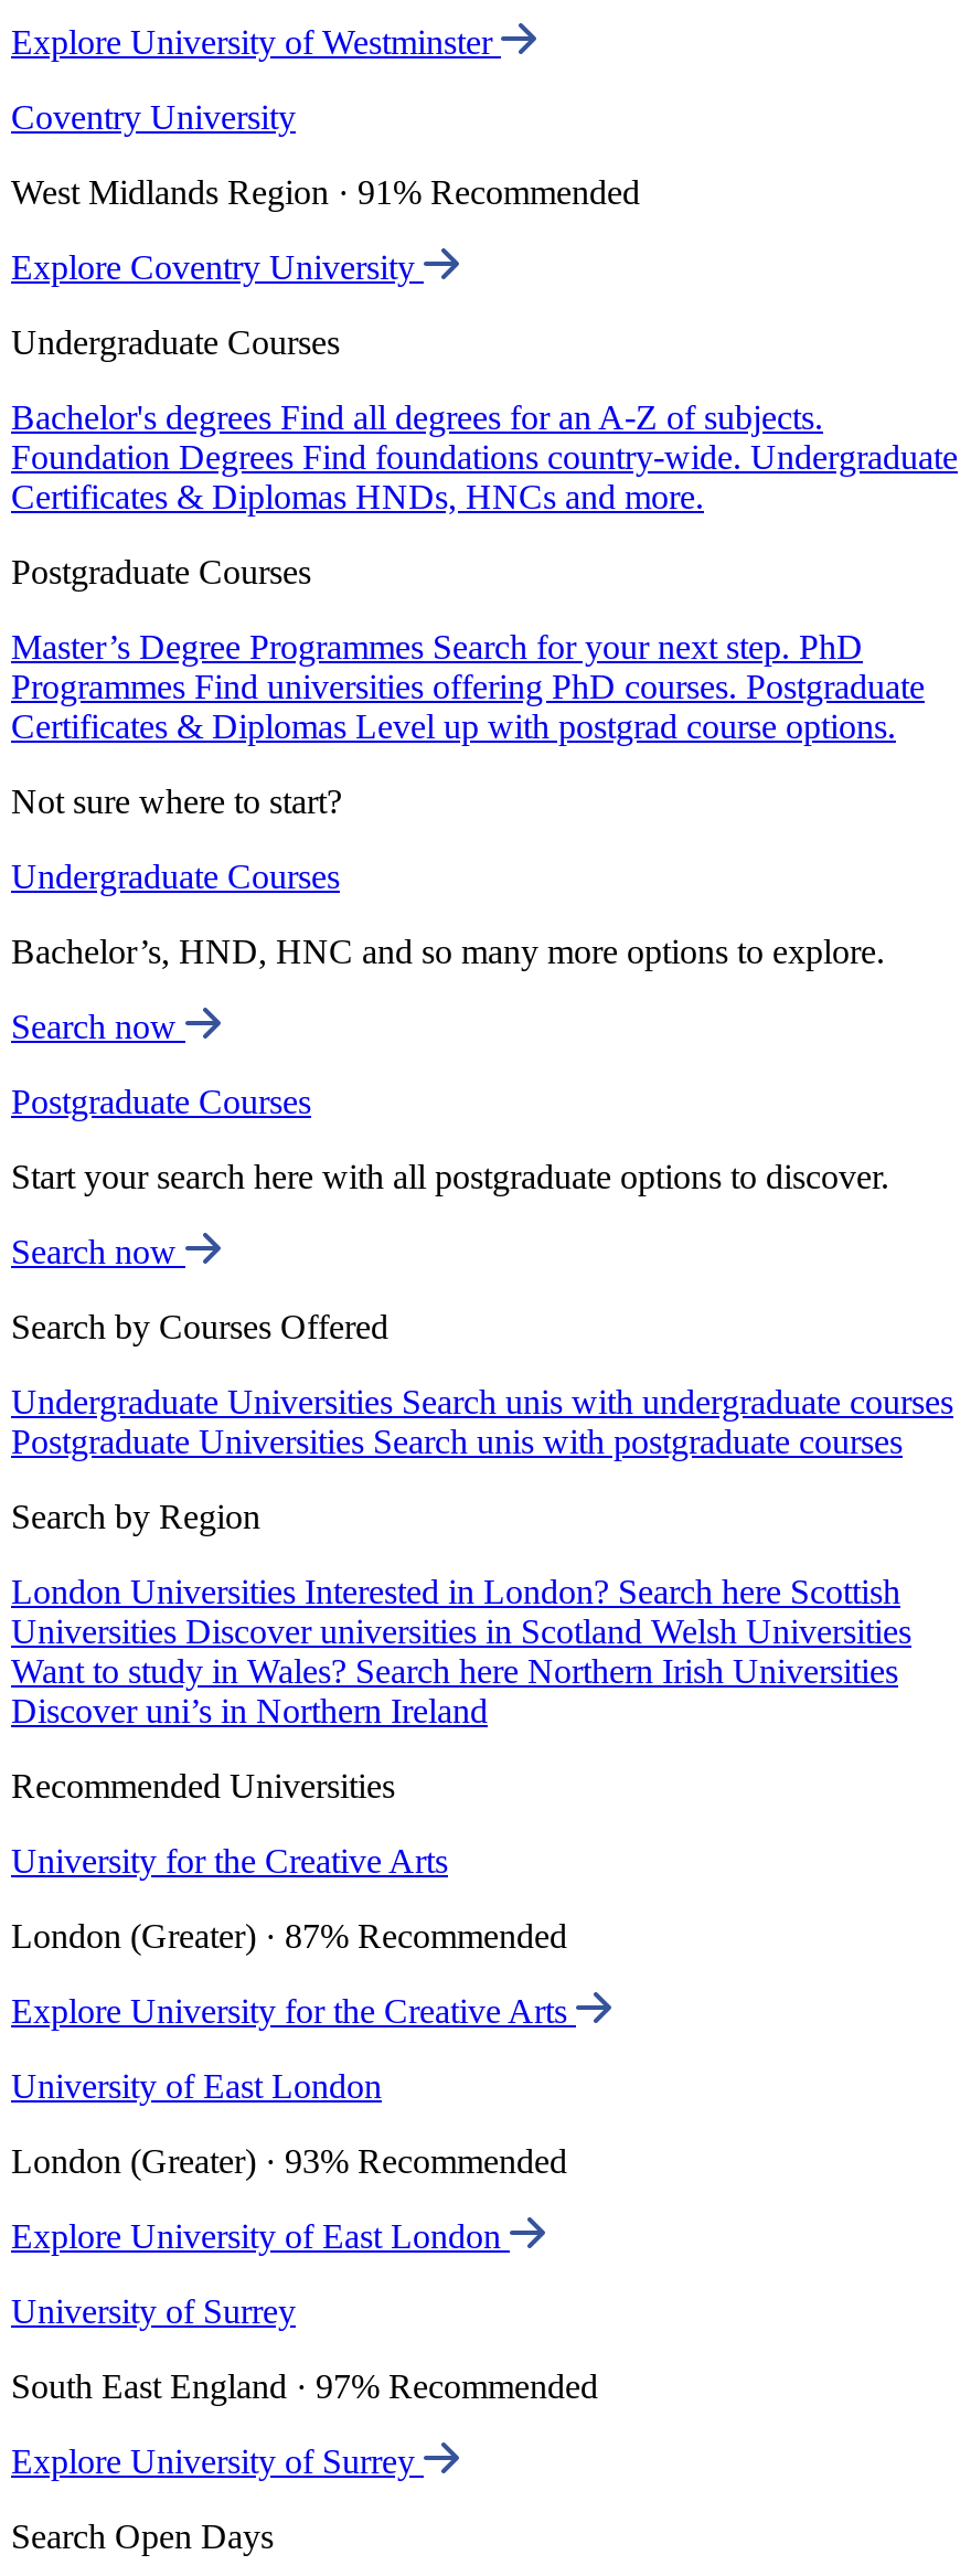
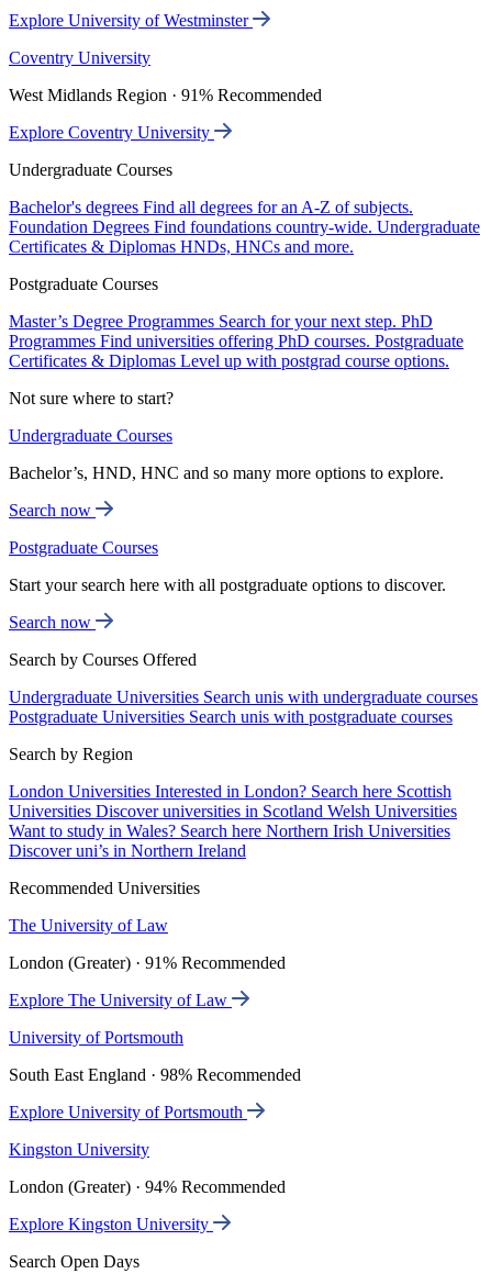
[11,1842,448,1880] University for the Creative Arts -> [9,916,168,935] The University of Law
[11,1917,567,1955] London (Greater) · 87% Recommended -> [9,953,286,972] London (Greater) · 91% Recommended
[11,1992,576,2030] Explore University for the Creative Arts -> [9,991,232,1009] Explore The University of Law
[11,2067,382,2105] University of East London -> [9,1028,183,1047] University of Portsmouth
[11,2142,567,2180] London (Greater) · 93% Recommended -> [9,1065,301,1084] South East England · 98% Recommended
[11,2218,510,2255] Explore University of East London -> [9,1103,247,1121] Explore University of Portsmouth
[11,2293,296,2330] University of Surrey -> [9,1140,149,1159] Kingston University
[11,2368,598,2405] South East England · 97% Recommended -> [9,1177,286,1196] London (Greater) · 94% Recommended
[11,2443,424,2480] Explore University of Surrey -> [9,1215,213,1233] Explore Kingston University

